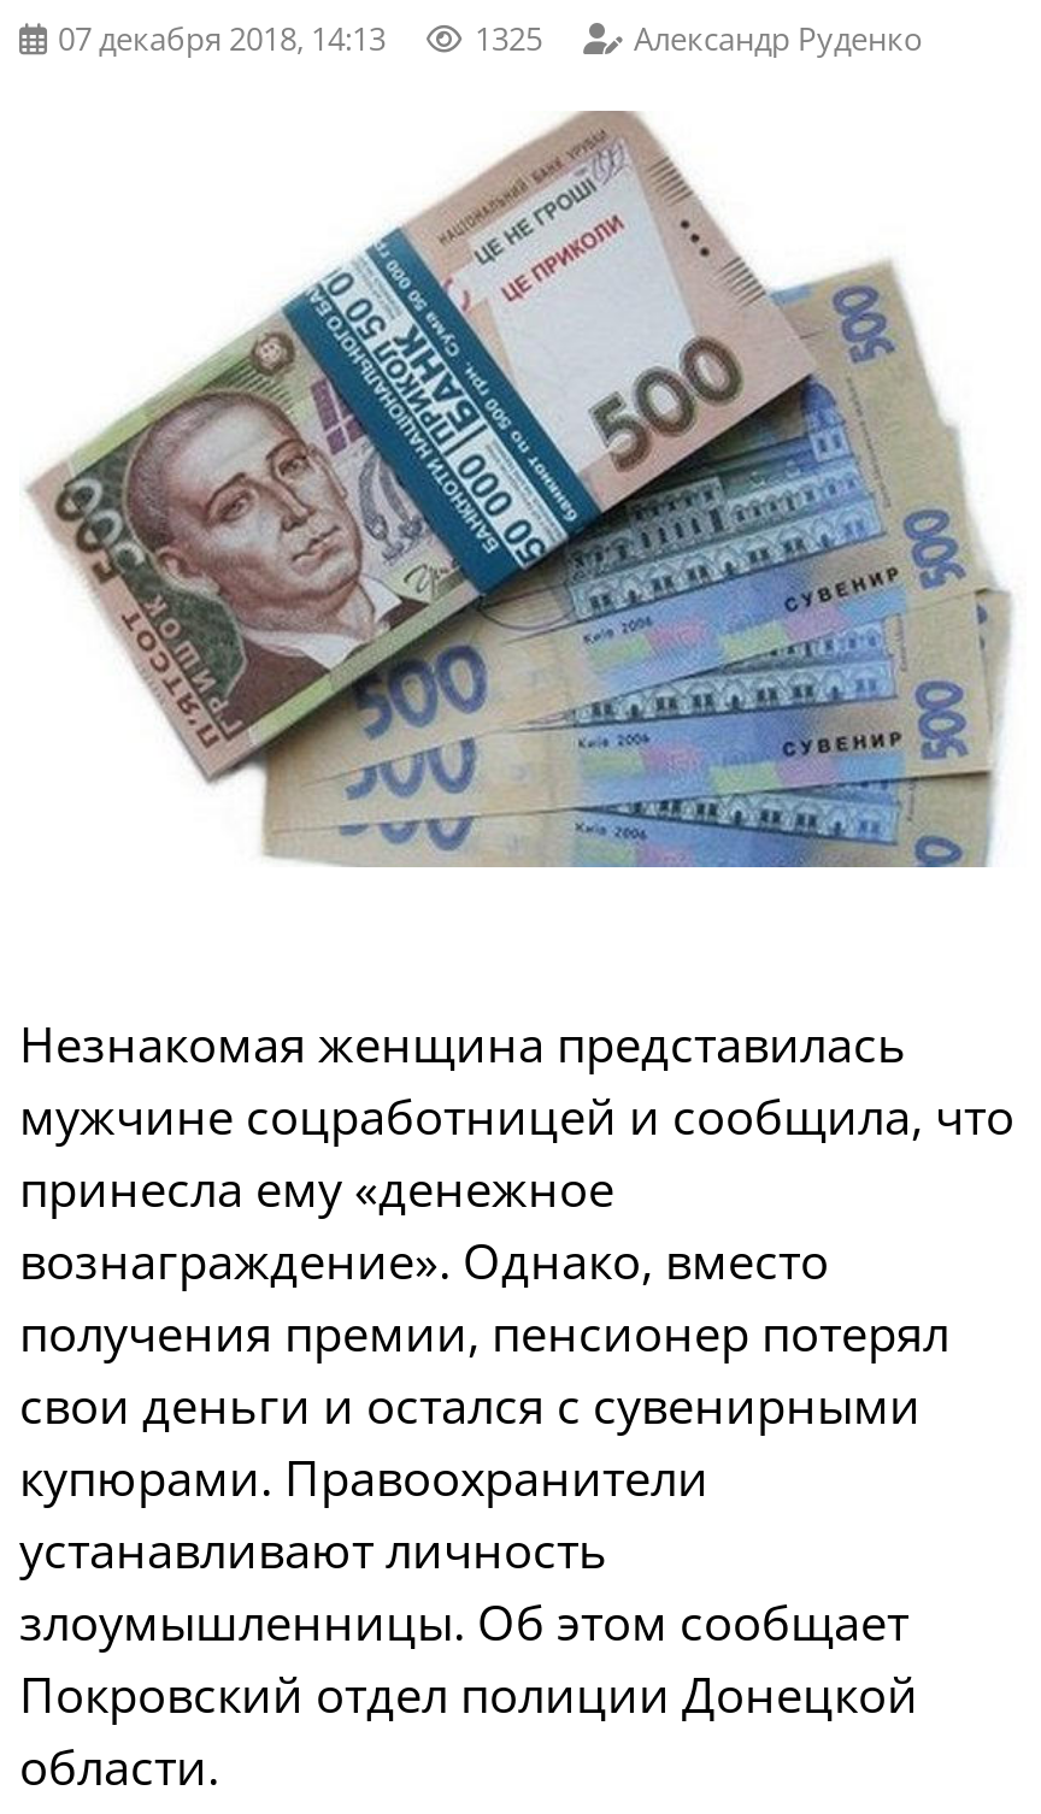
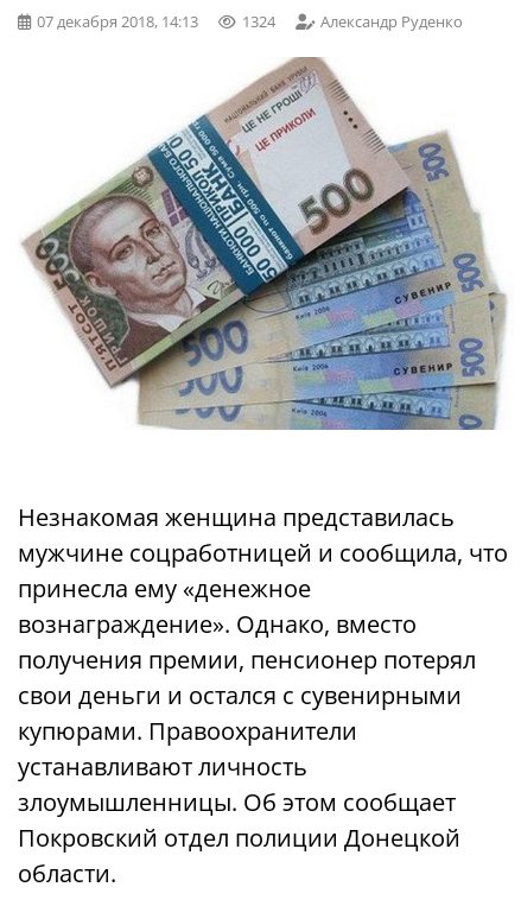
[475,17,542,60] 1325 -> [242,11,275,32] 1324

